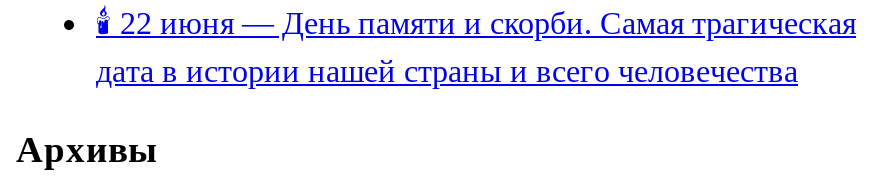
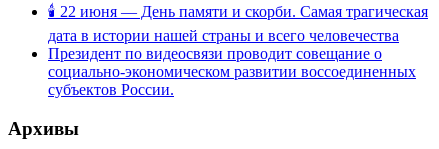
none -> [48,45,416,98] Президент по видеосвязи проводит совещание о | социально-экономическом развитии воссоединенных | субъектов России.

